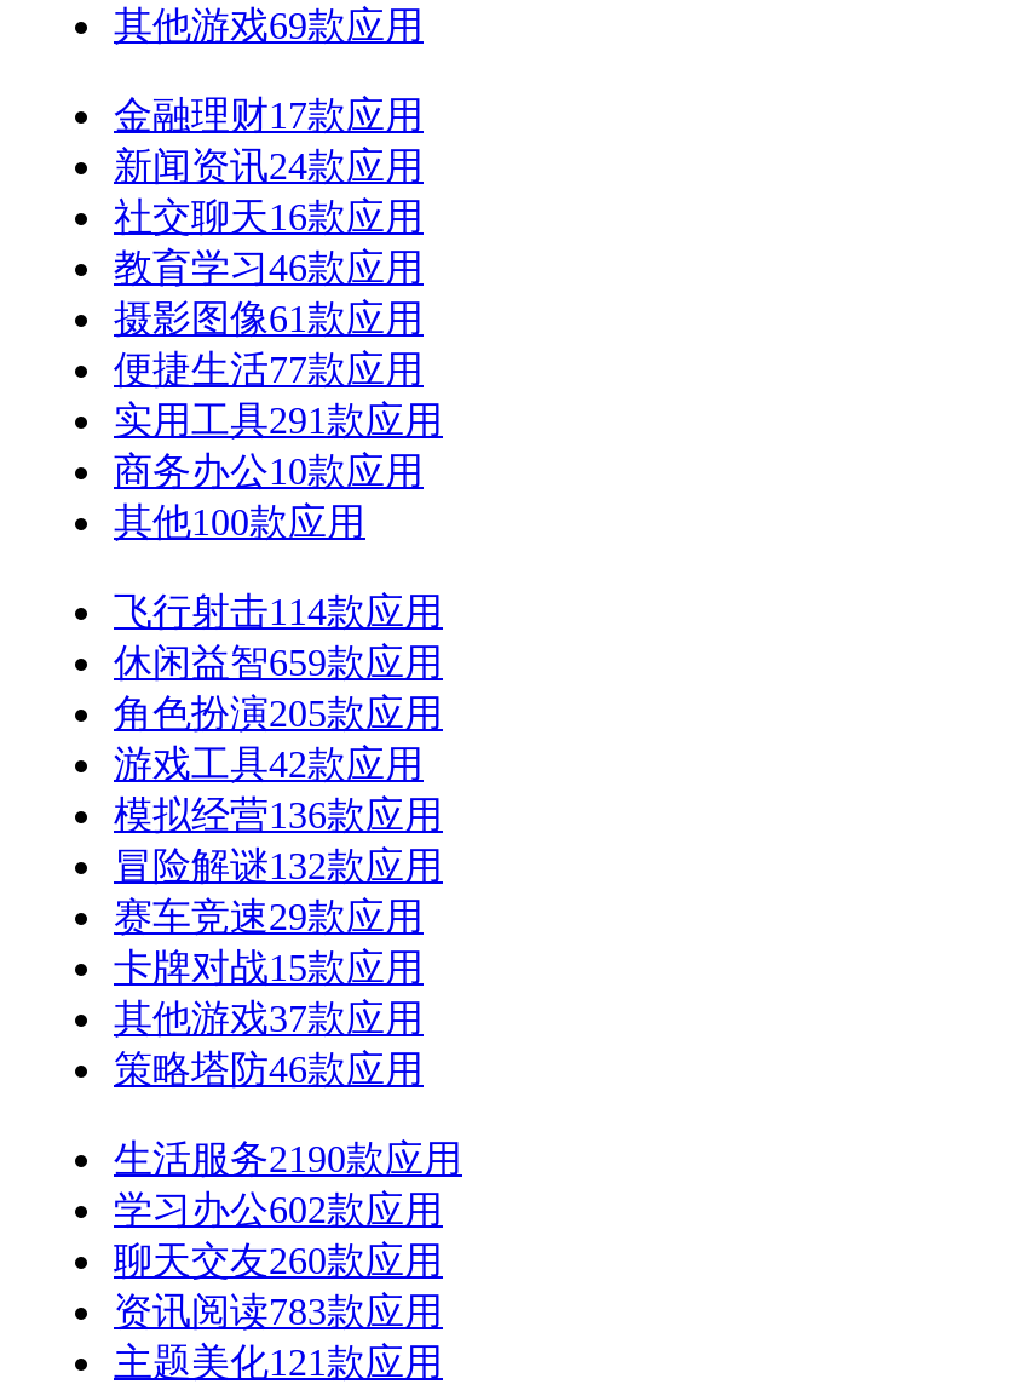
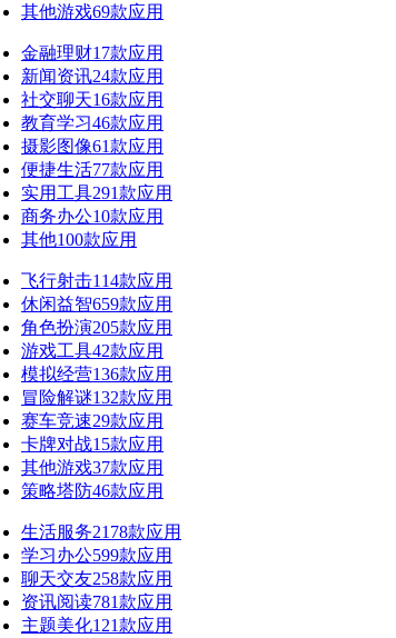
[114,1138,462,1179] 生活服务2190款应用 -> [21,522,181,541] 生活服务2178款应用
[114,1189,443,1230] 学习办公602款应用 -> [21,546,172,565] 学习办公599款应用
[114,1240,443,1281] 聊天交友260款应用 -> [21,569,172,588] 聊天交友258款应用
[114,1291,443,1332] 资讯阅读783款应用 -> [21,592,172,611] 资讯阅读781款应用

